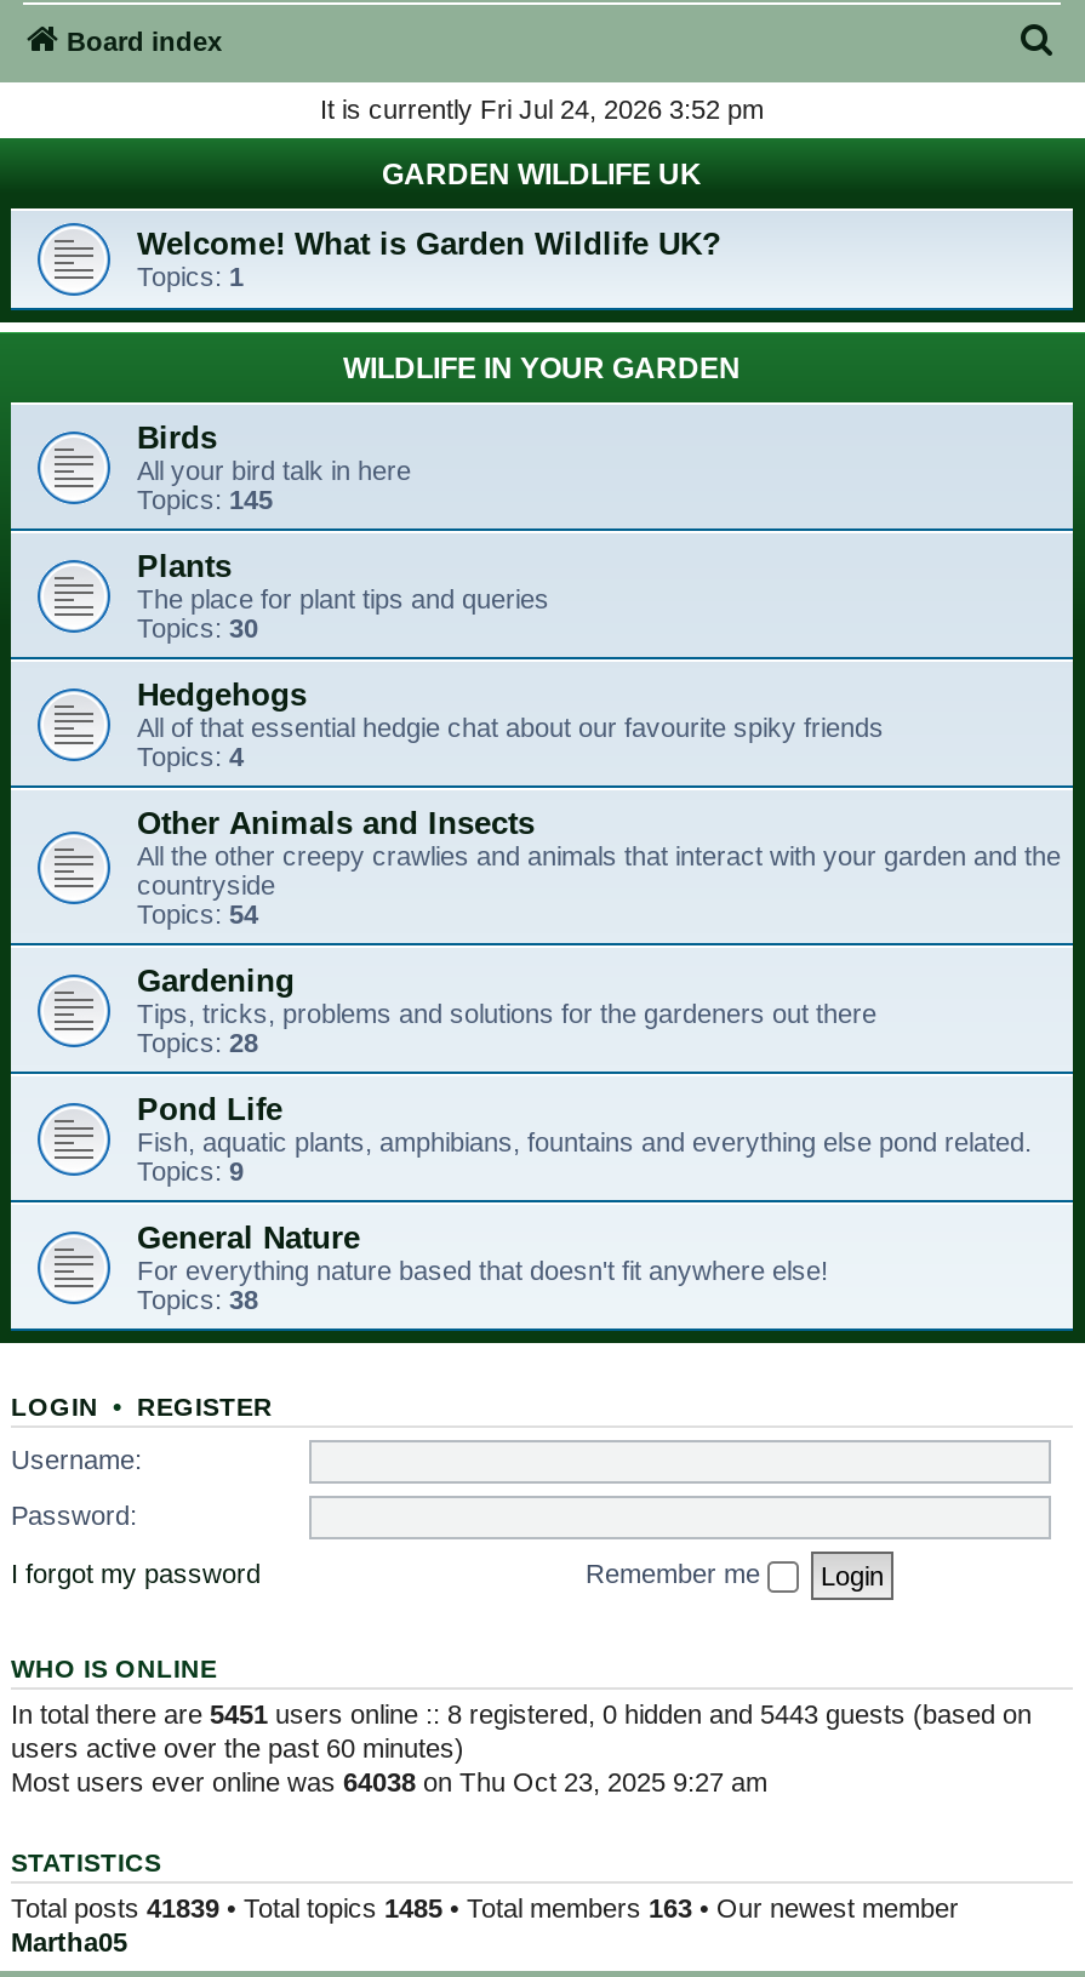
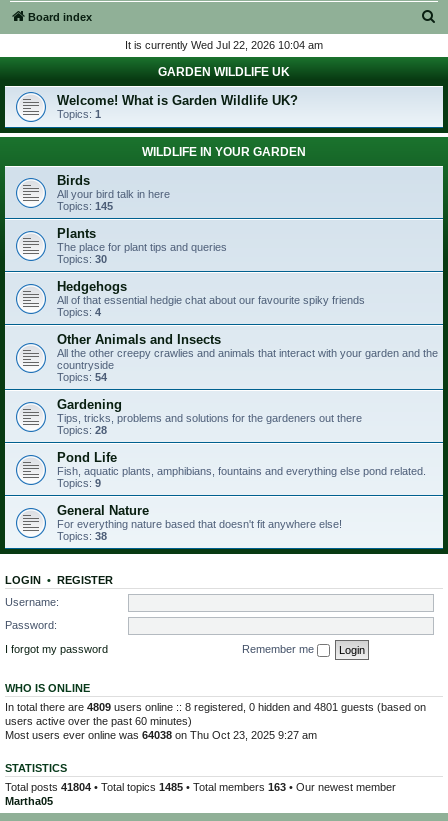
[320,95,764,124] It is currently Fri Jul 24, 2026 3:52 pm -> [125,39,323,51] It is currently Wed Jul 22, 2026 10:04 am
[11,1698,1032,1727] In total there are 5451 users online :: 8 registered, 0 hidden and 5443 guests (based on -> [5,700,426,712] In total there are 4809 users online :: 8 registered, 0 hidden and 4801 guests (based on
[11,1892,959,1921] Total posts 41839 • Total topics 1485 • Total members 163 • Our newest member -> [5,780,396,792] Total posts 41804 • Total topics 1485 • Total members 163 • Our newest member

